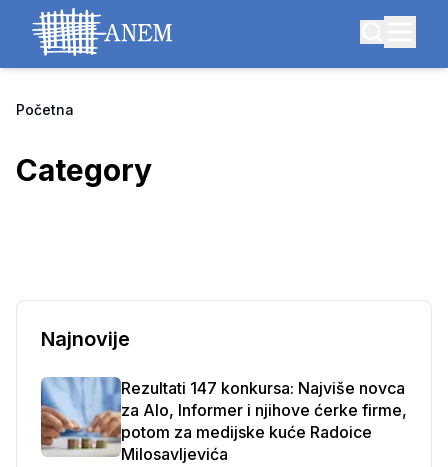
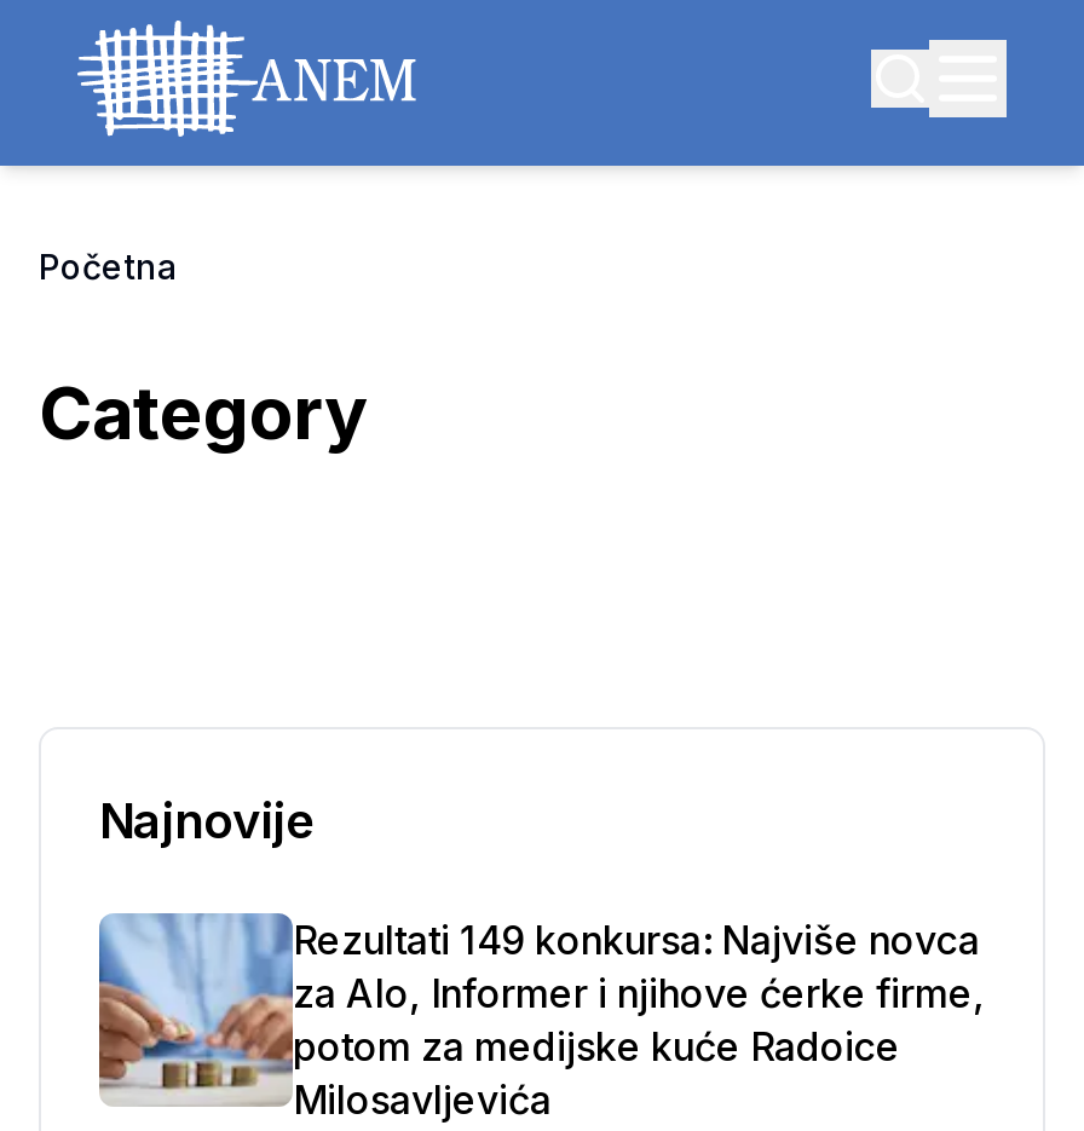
[121,378,405,398] Rezultati 147 konkursa: Najviše novca -> [293,916,980,964] Rezultati 149 konkursa: Najviše novca

